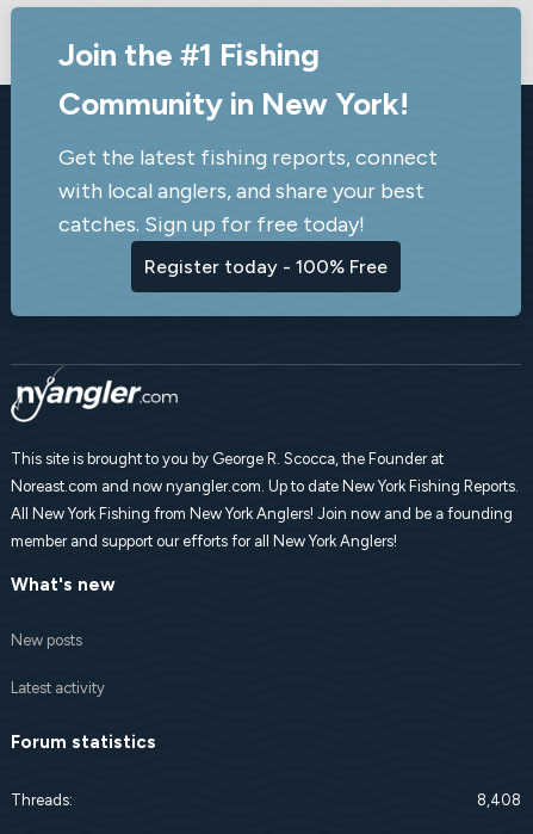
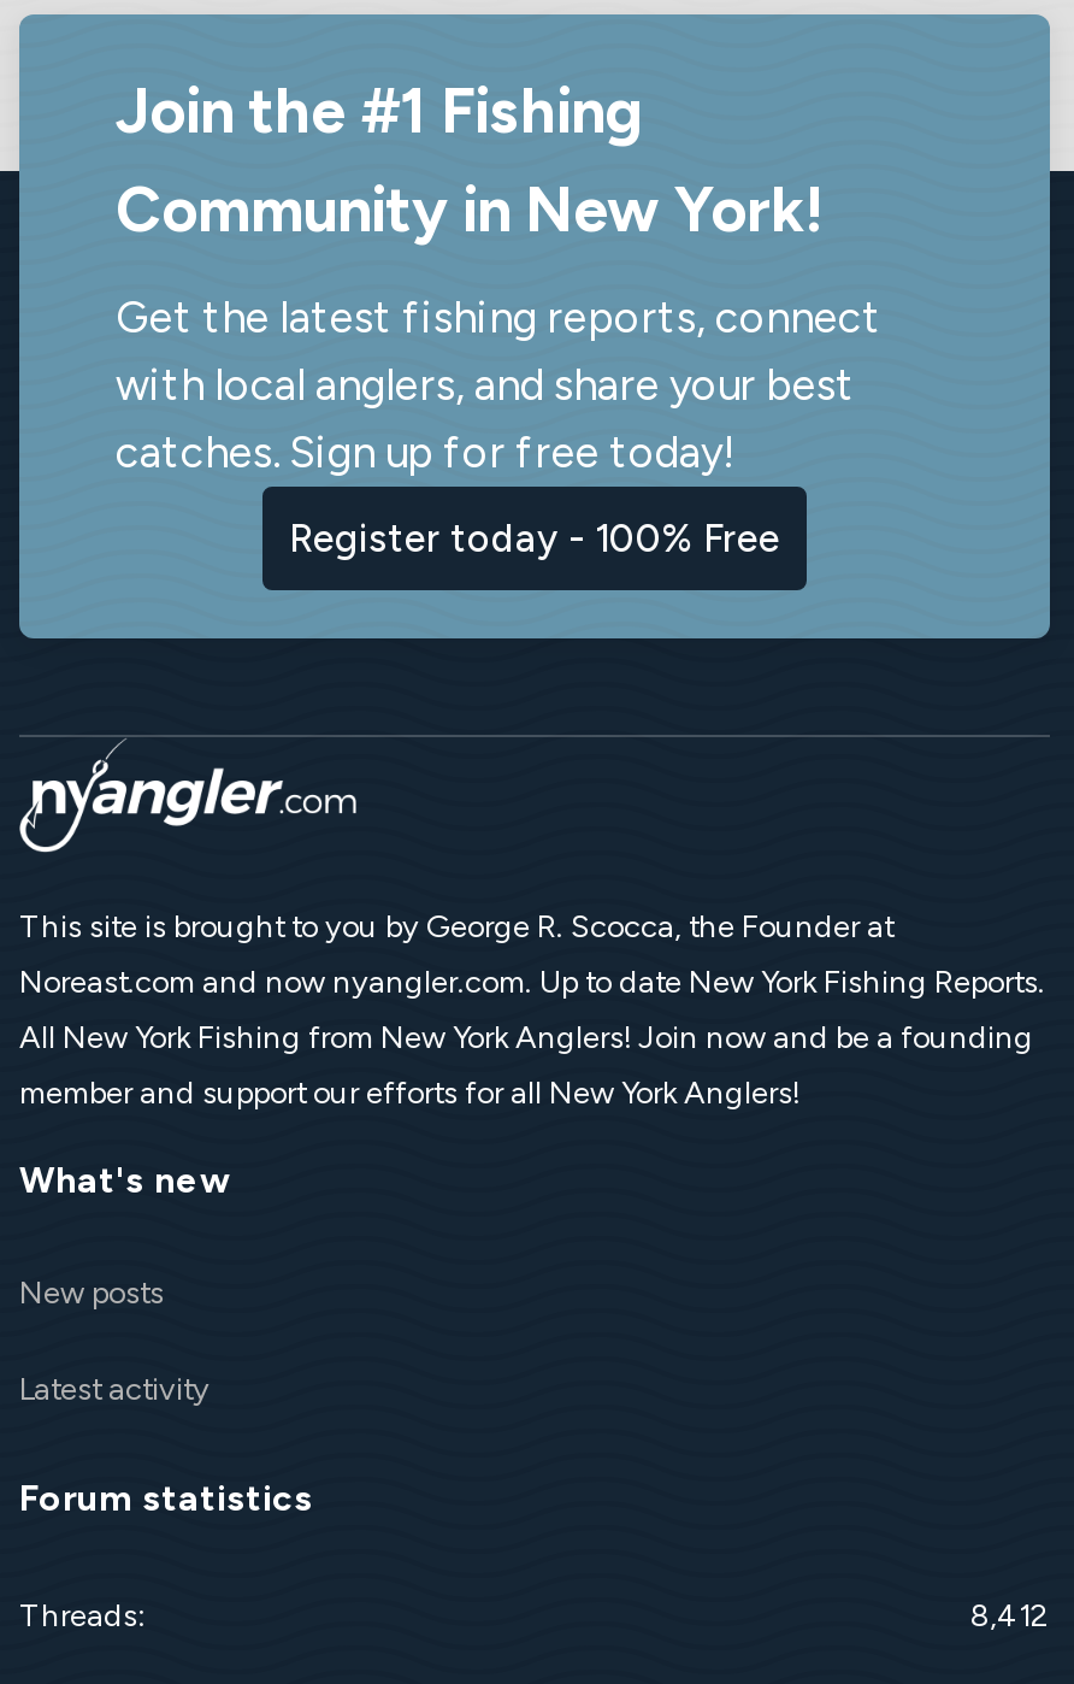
[477,791,521,809] 8,408 -> [970,1597,1050,1633] 8,412

